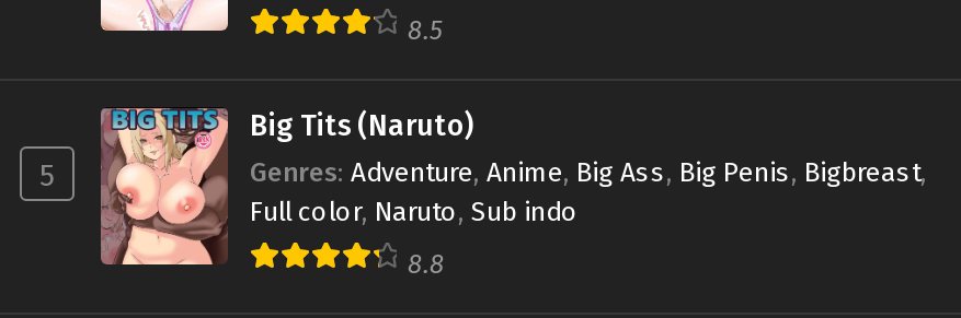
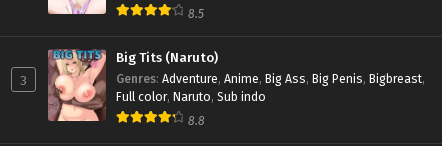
[39,157,55,195] 5 -> [20,72,27,89] 3

